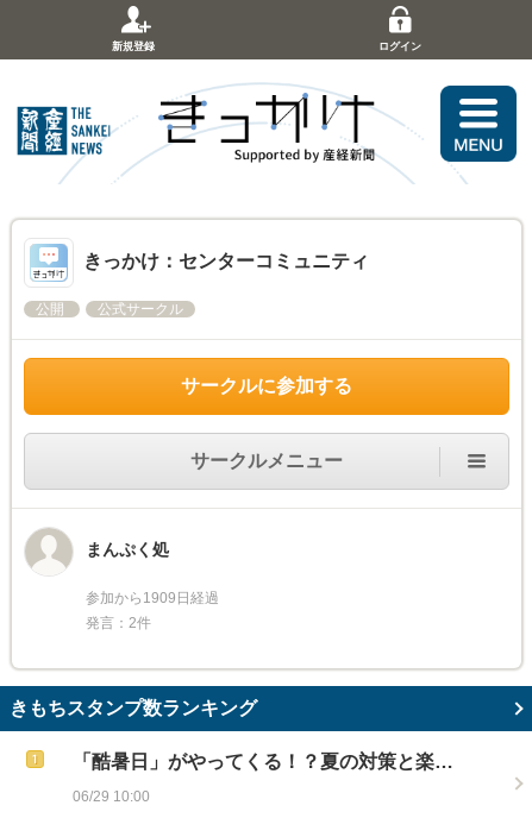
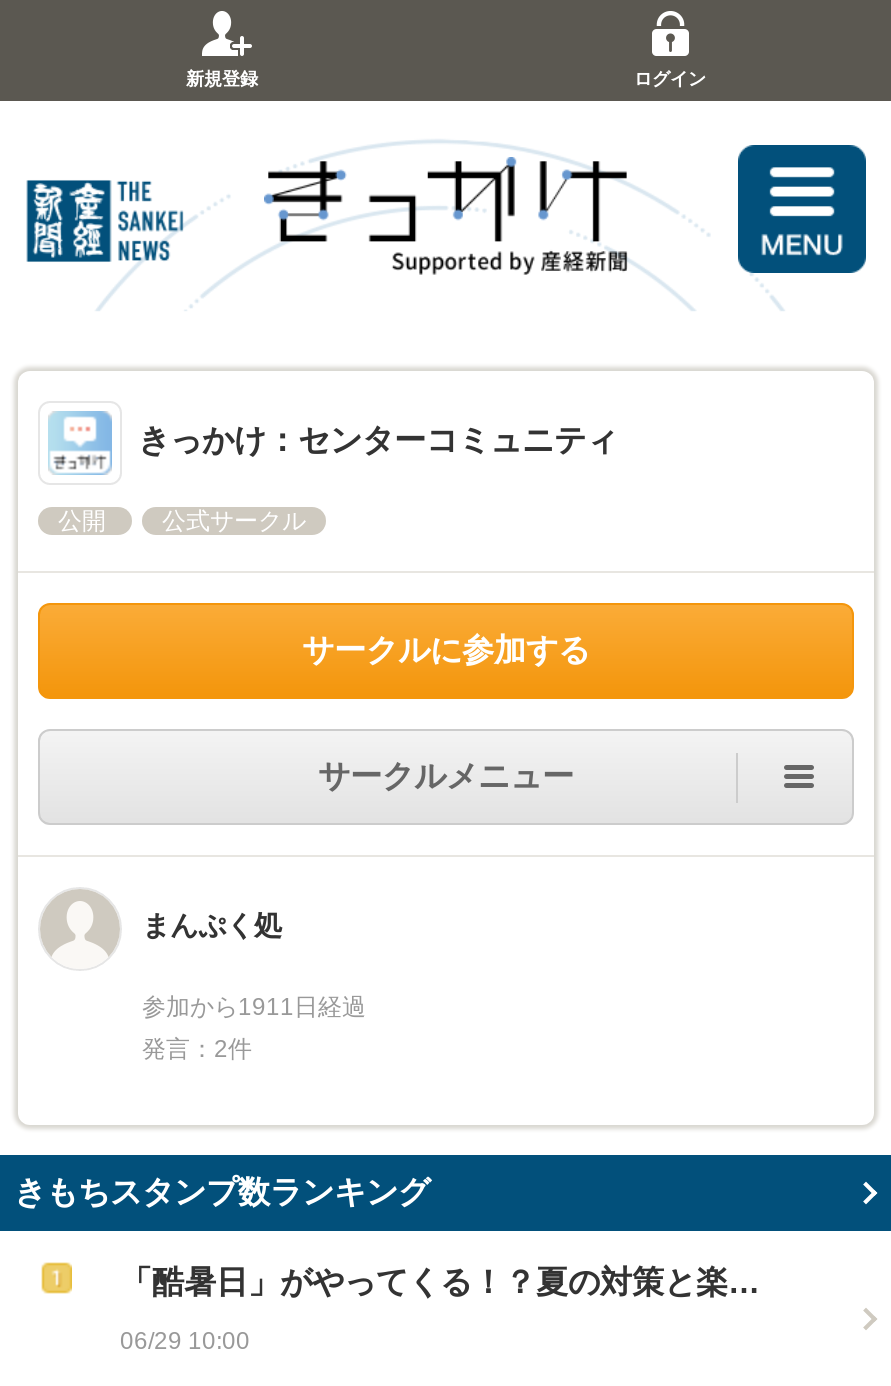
[86,590,219,606] 参加から1909日経過 -> [142,993,366,1021] 参加から1911日経過

